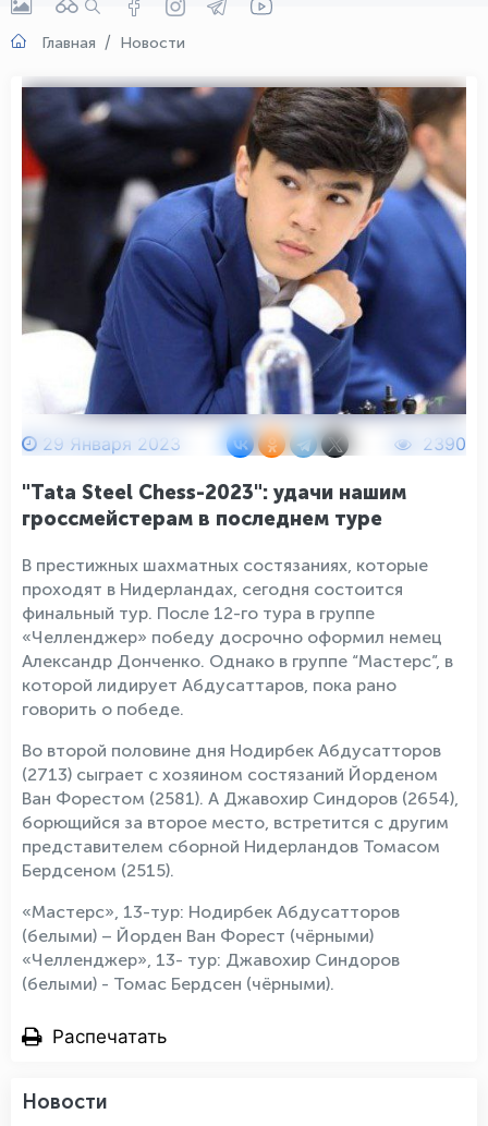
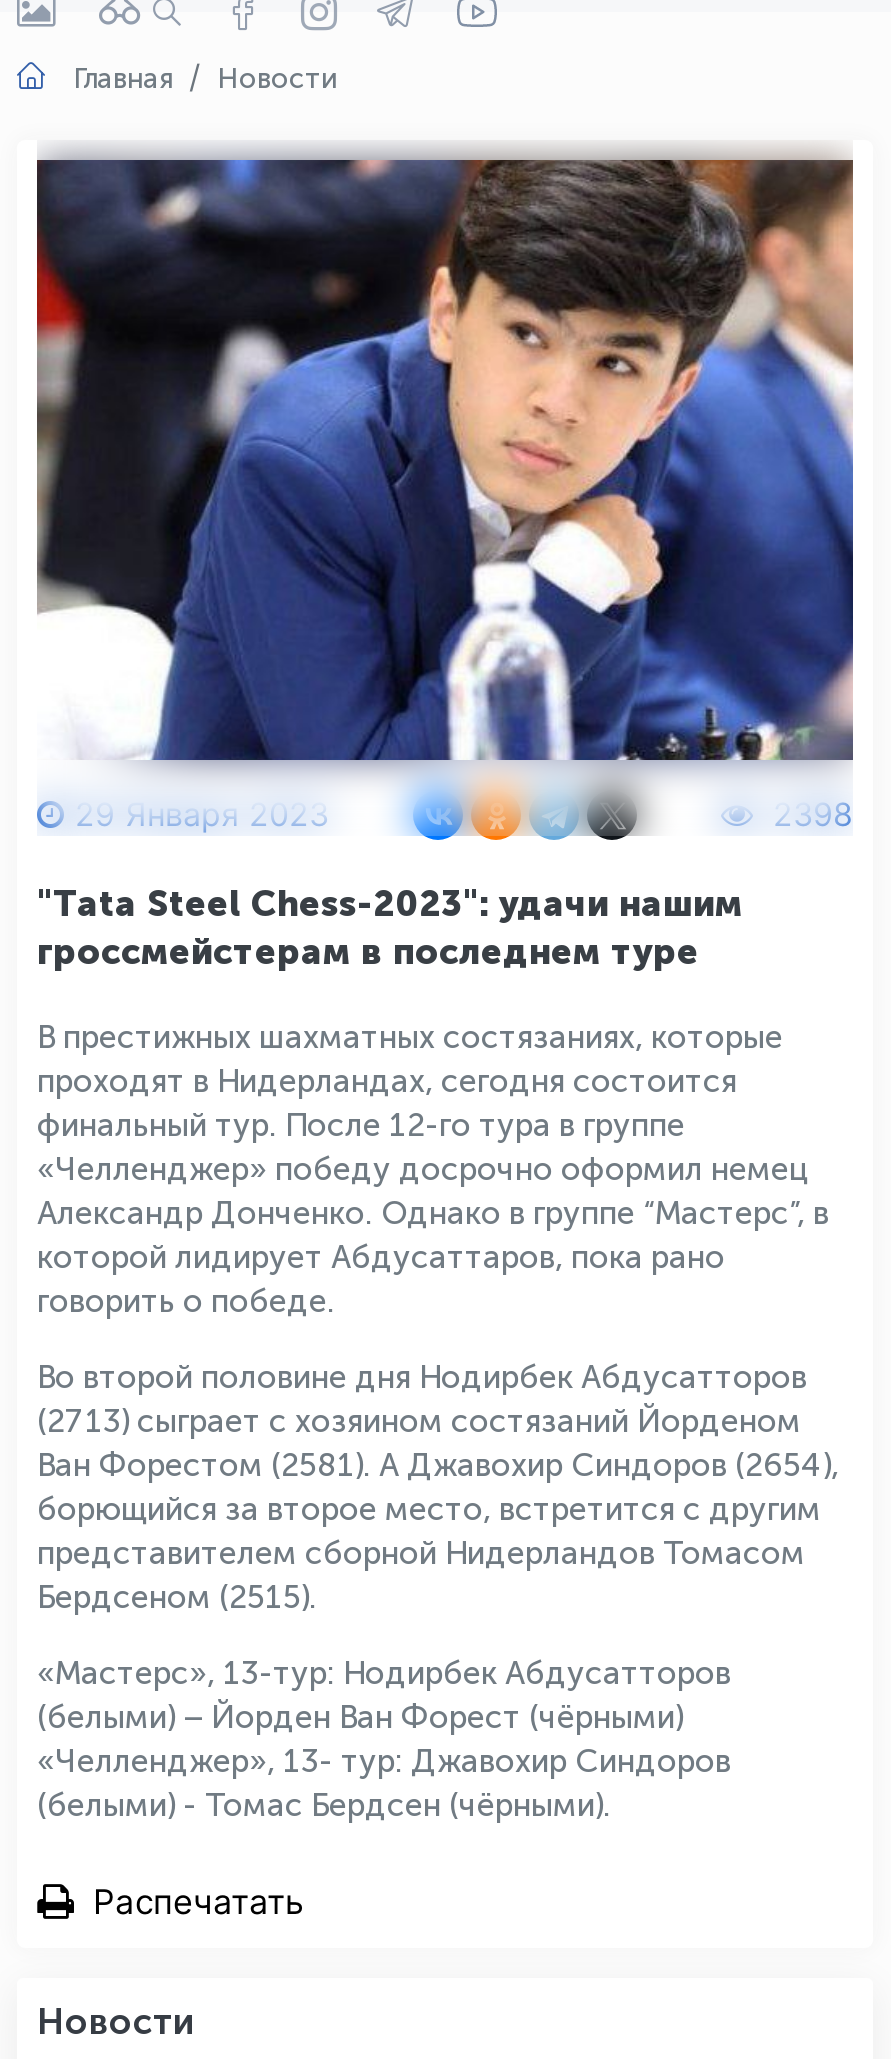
[417,433,466,455] 2390 -> [763,794,853,834] 2398

